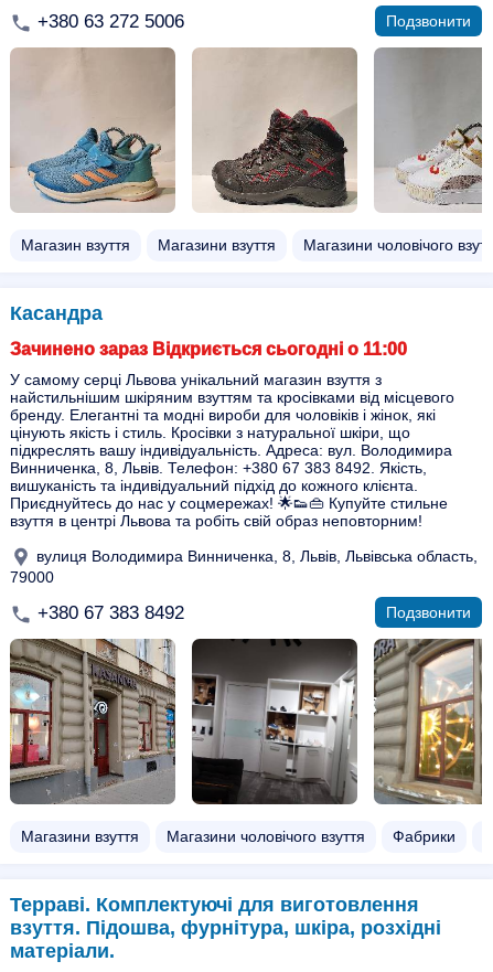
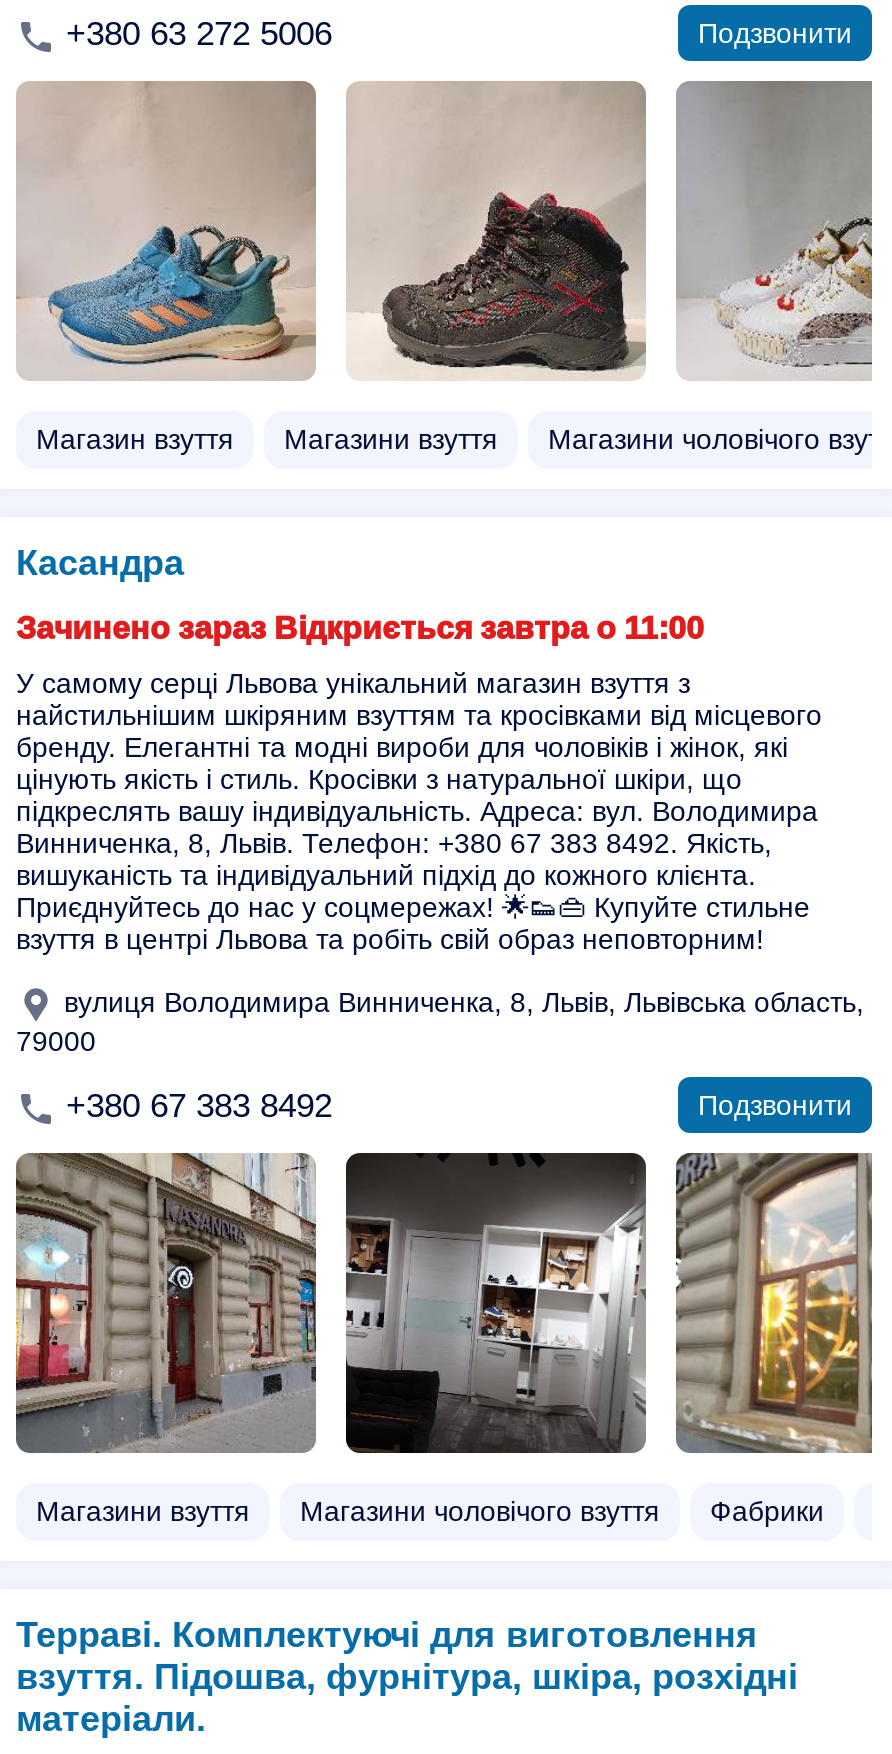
[10,340,407,359] Зачинено зараз Відкриється сьогодні о 11:00 -> [16,611,704,645] Зачинено зараз Відкриється завтра о 11:00

